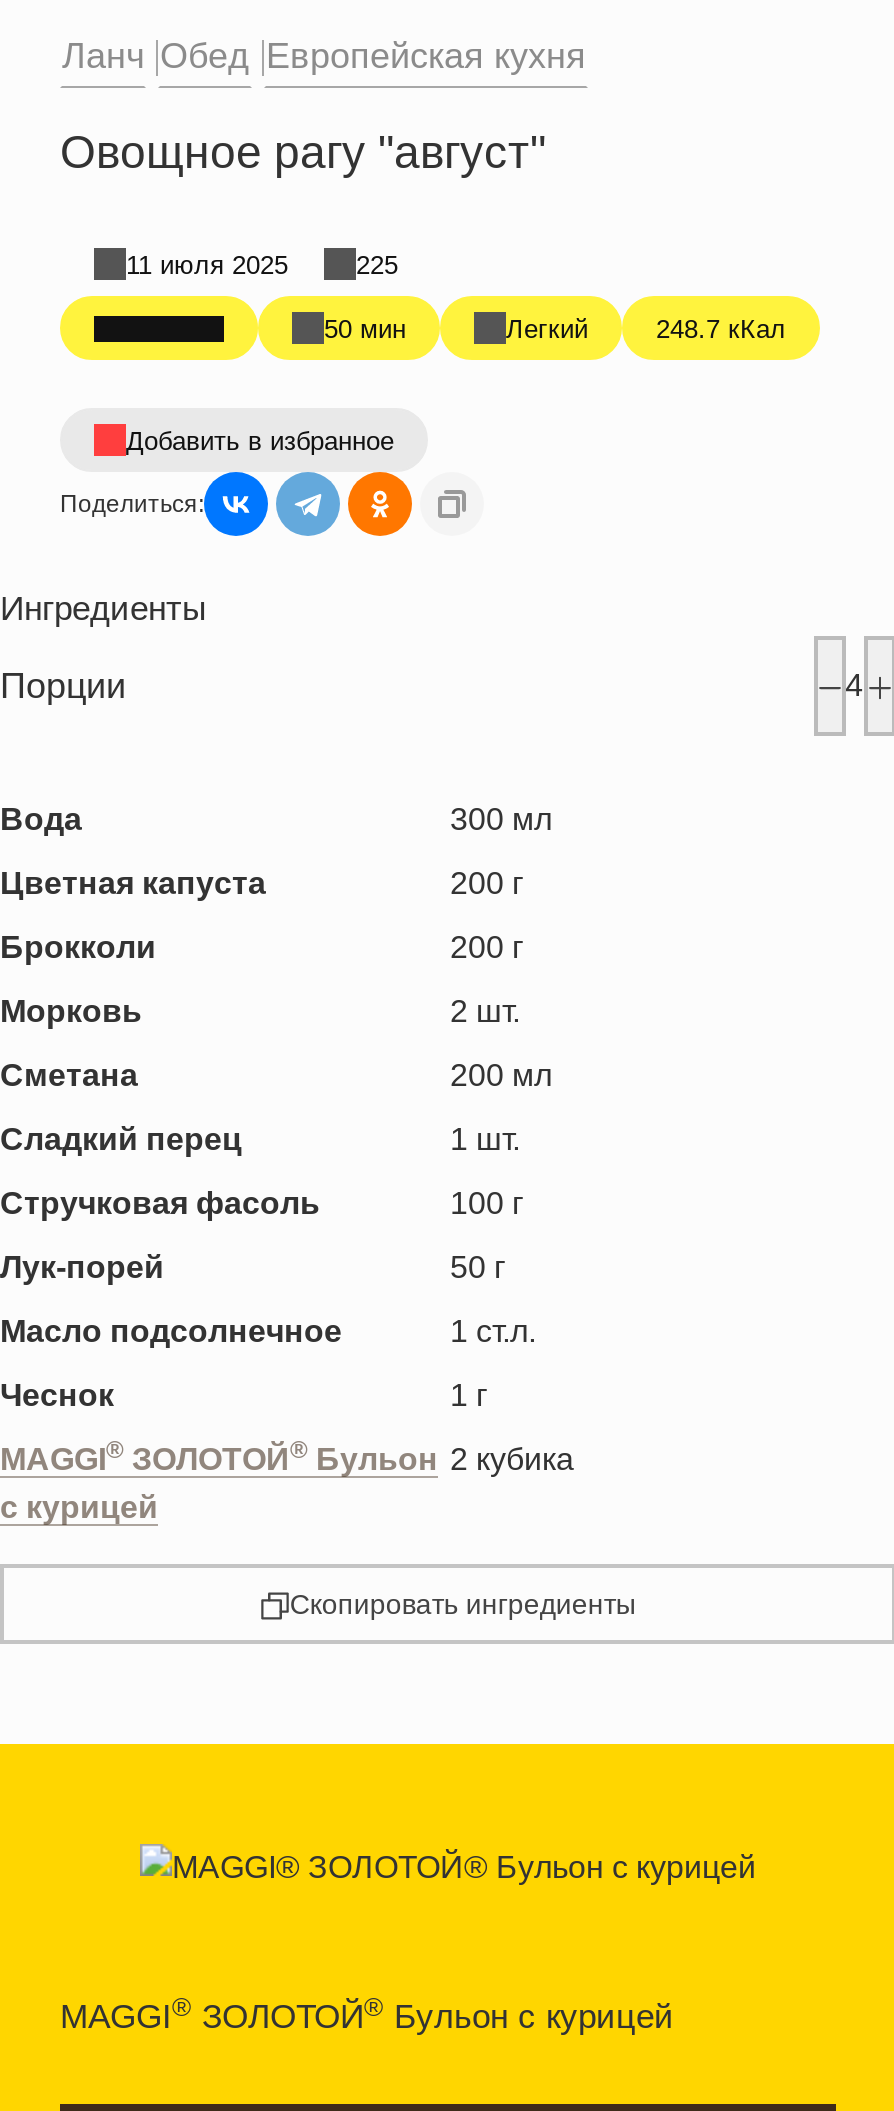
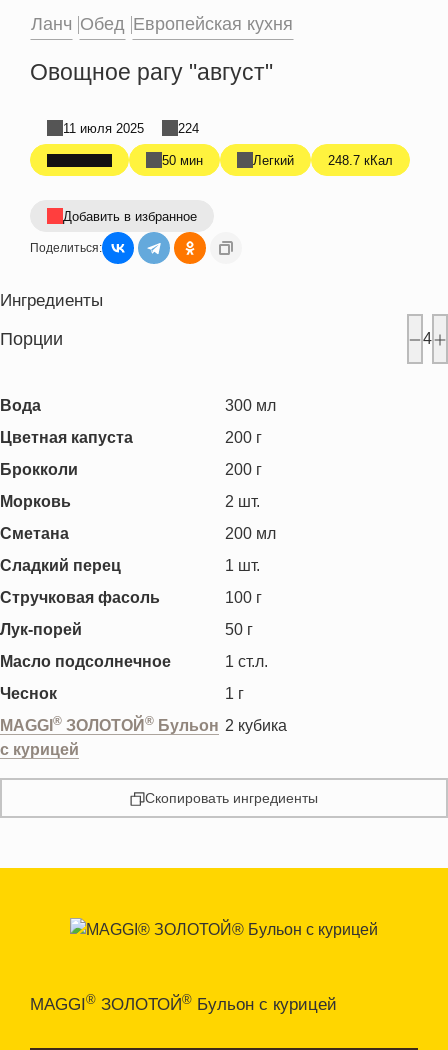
[356,249,398,279] 225 -> [178,120,199,135] 224

